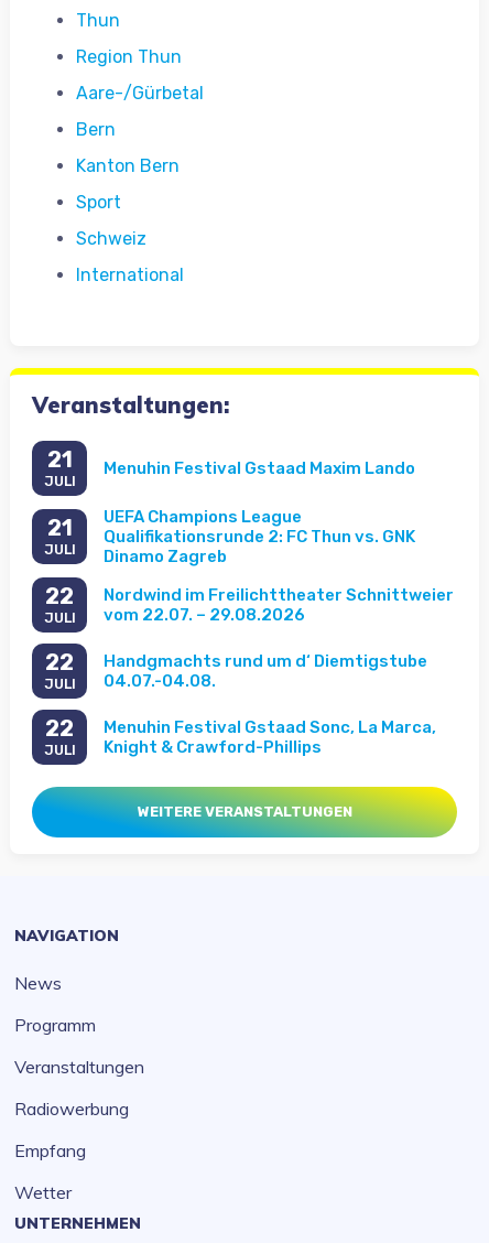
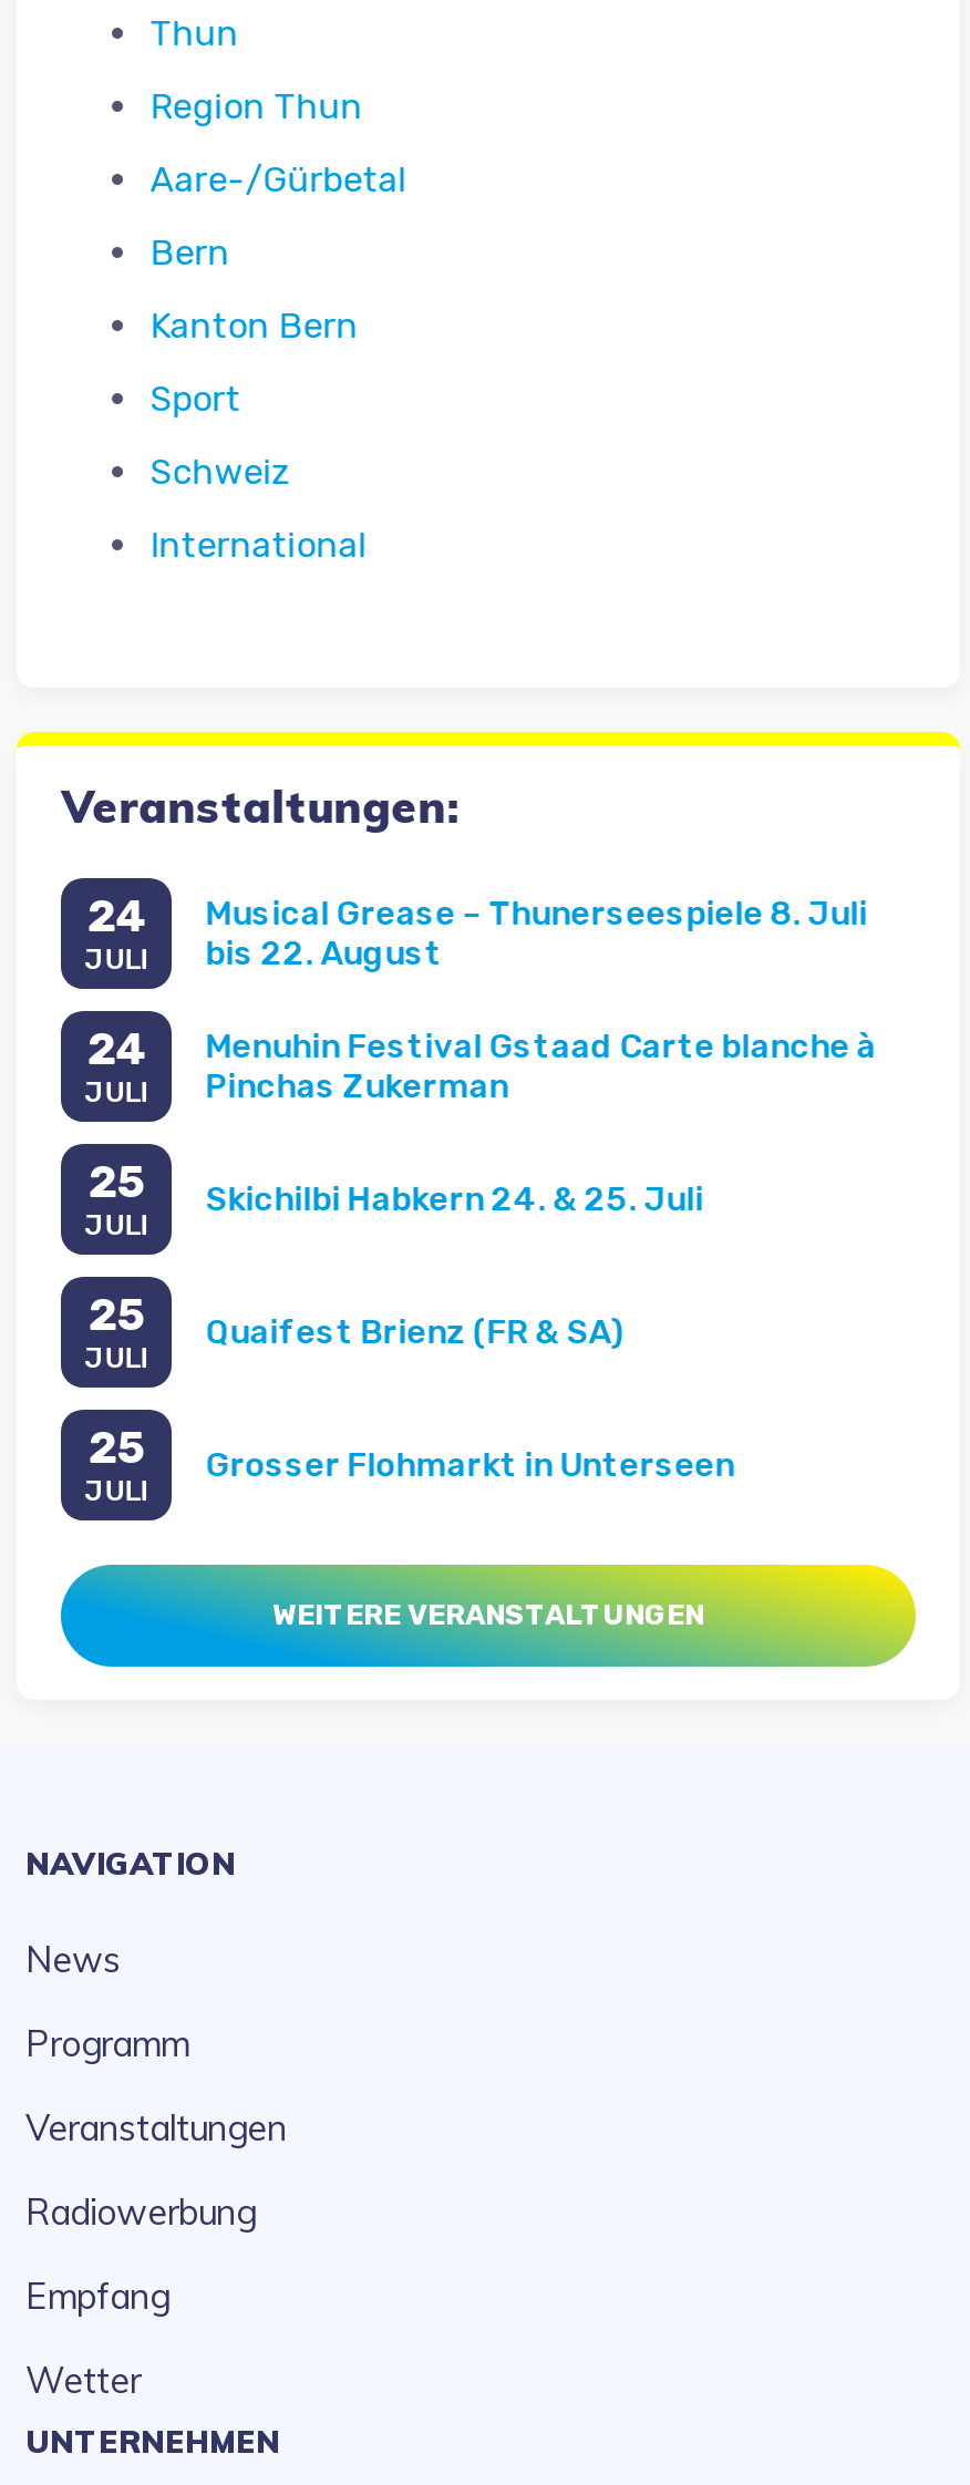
[47,447,72,473] 21 -> [87,890,147,943] 24
[104,458,415,478] Menuhin Festival Gstaad Maxim Lando -> [205,893,867,973] Musical Grease – Thunerseespiele 8. Juli | bis 22. August
[104,507,415,566] UEFA Champions League | Qualifikationsrunde 2: FC Thun vs. GNK | Dinamo Zagreb -> [205,1026,876,1106] Menuhin Festival Gstaad Carte blanche à | Pinchas Zukerman
[47,515,72,541] 21 -> [87,1023,147,1076] 24
[45,583,74,610] 22 -> [88,1155,145,1209] 25
[104,585,454,624] Nordwind im Freilichttheater Schnittweier | vom 22.07. – 29.08.2026 -> [205,1179,704,1219] Skichilbi Habkern 24. & 25. Juli
[45,649,74,676] 22 -> [88,1288,145,1342] 25
[104,651,428,691] Handgmachts rund um d‘ Diemtigstube | 04.07.-04.08. -> [205,1312,624,1351] Quaifest Brienz (FR & SA)
[45,715,74,742] 22 -> [88,1421,145,1474] 25
[104,717,436,757] Menuhin Festival Gstaad Sonc, La Marca, | Knight & Crawford-Phillips -> [205,1444,735,1484] Grosser Flohmarkt in Unterseen

